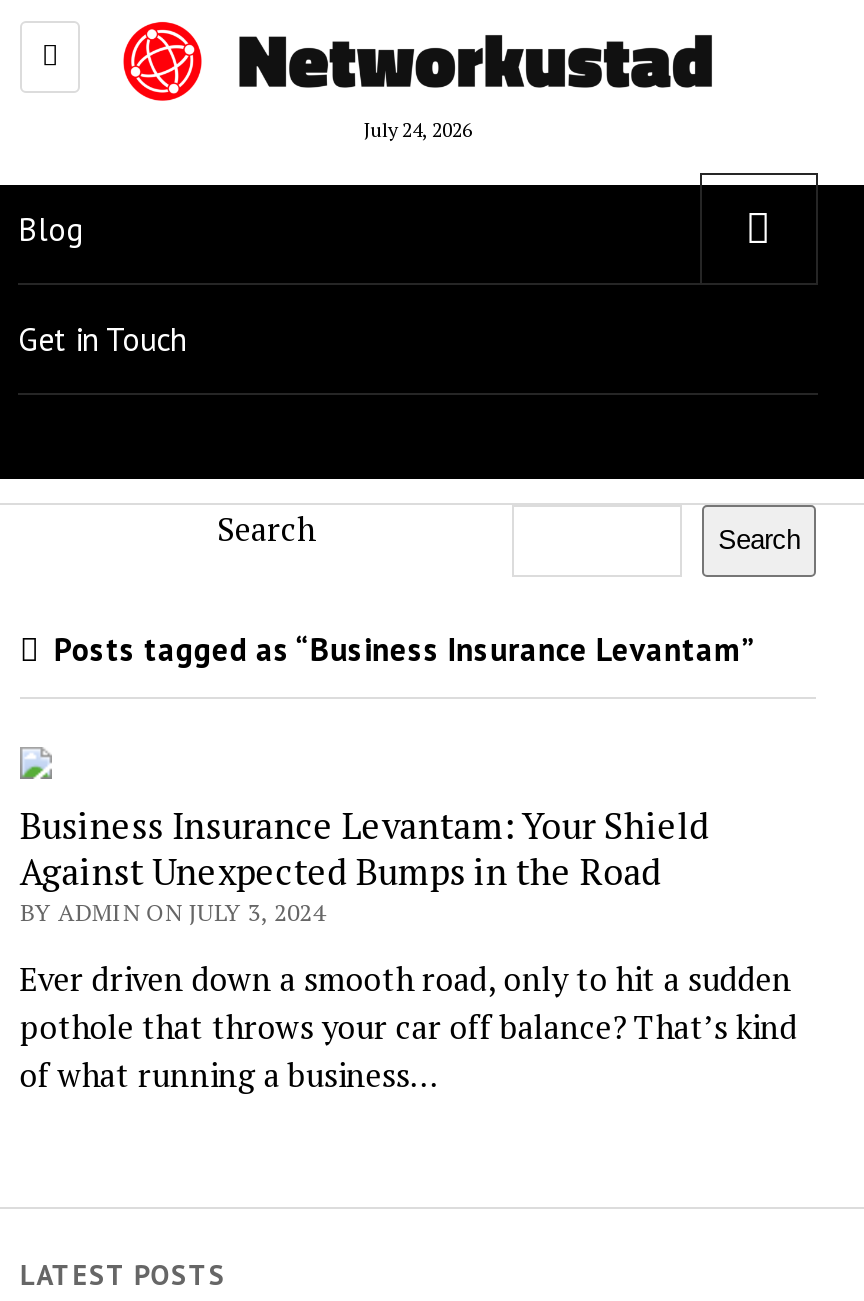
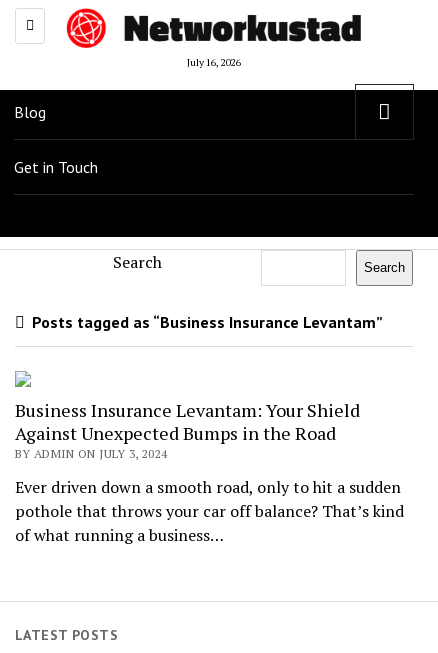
[364,117,472,143] July 24, 2026 -> [187,56,241,69] July 16, 2026

